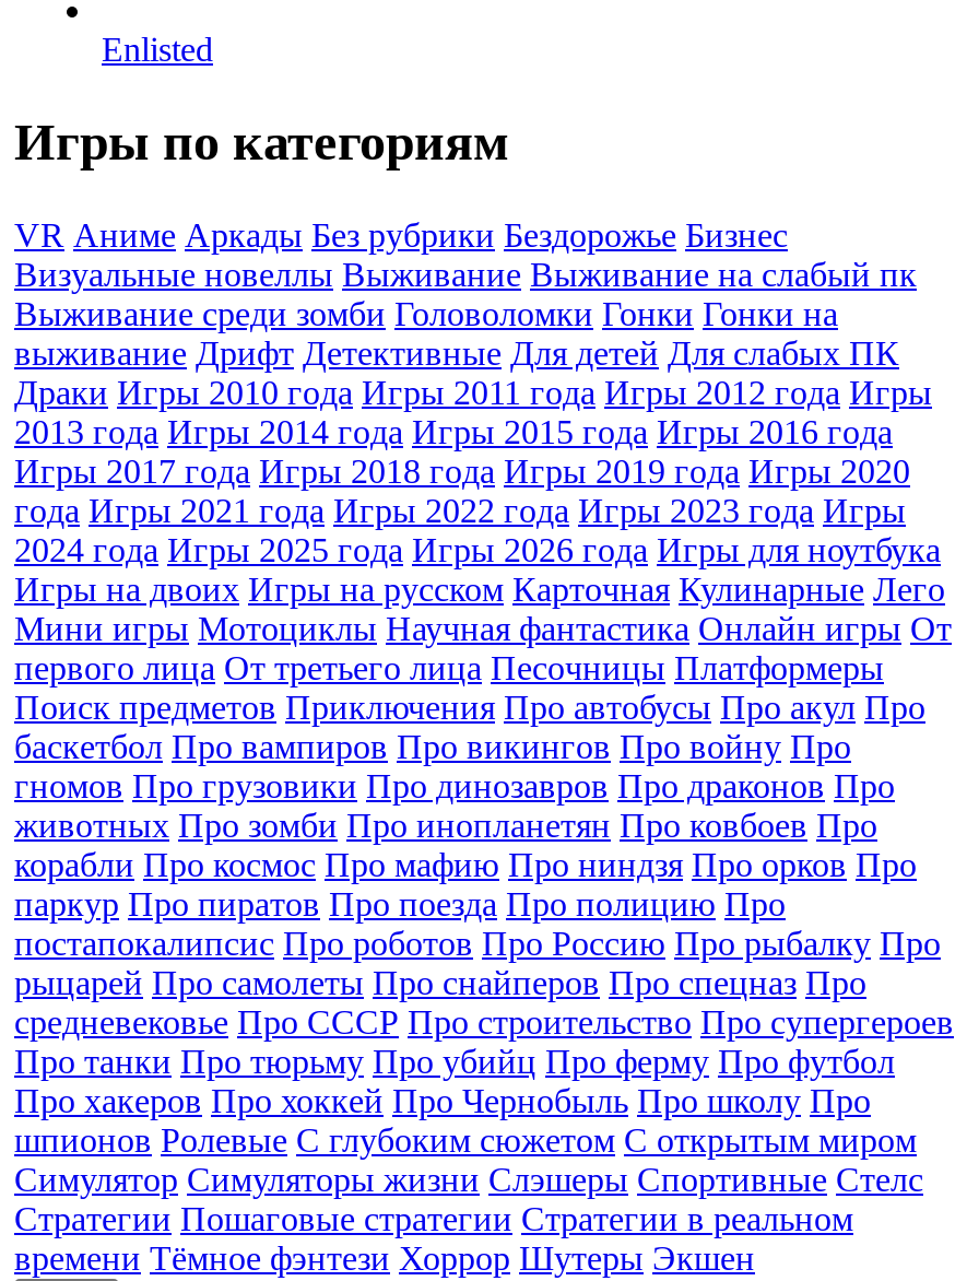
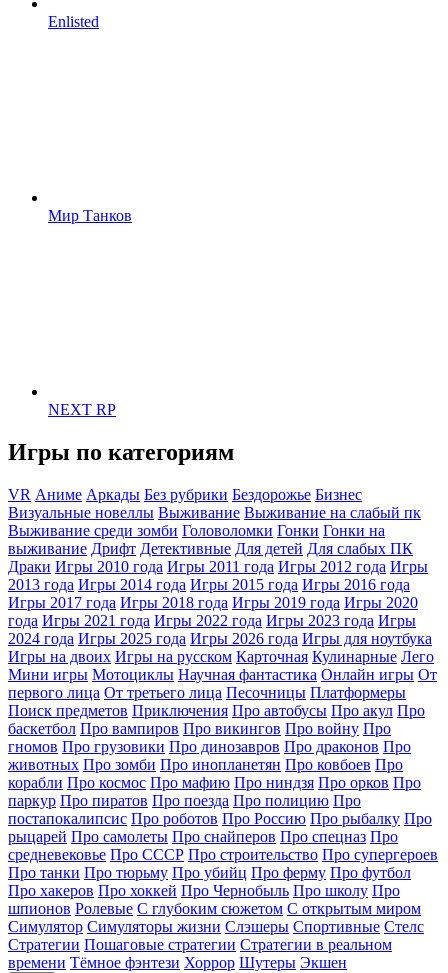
none -> [48,207,132,224] Мир Танков
none -> [48,401,116,418] NEXT RP

